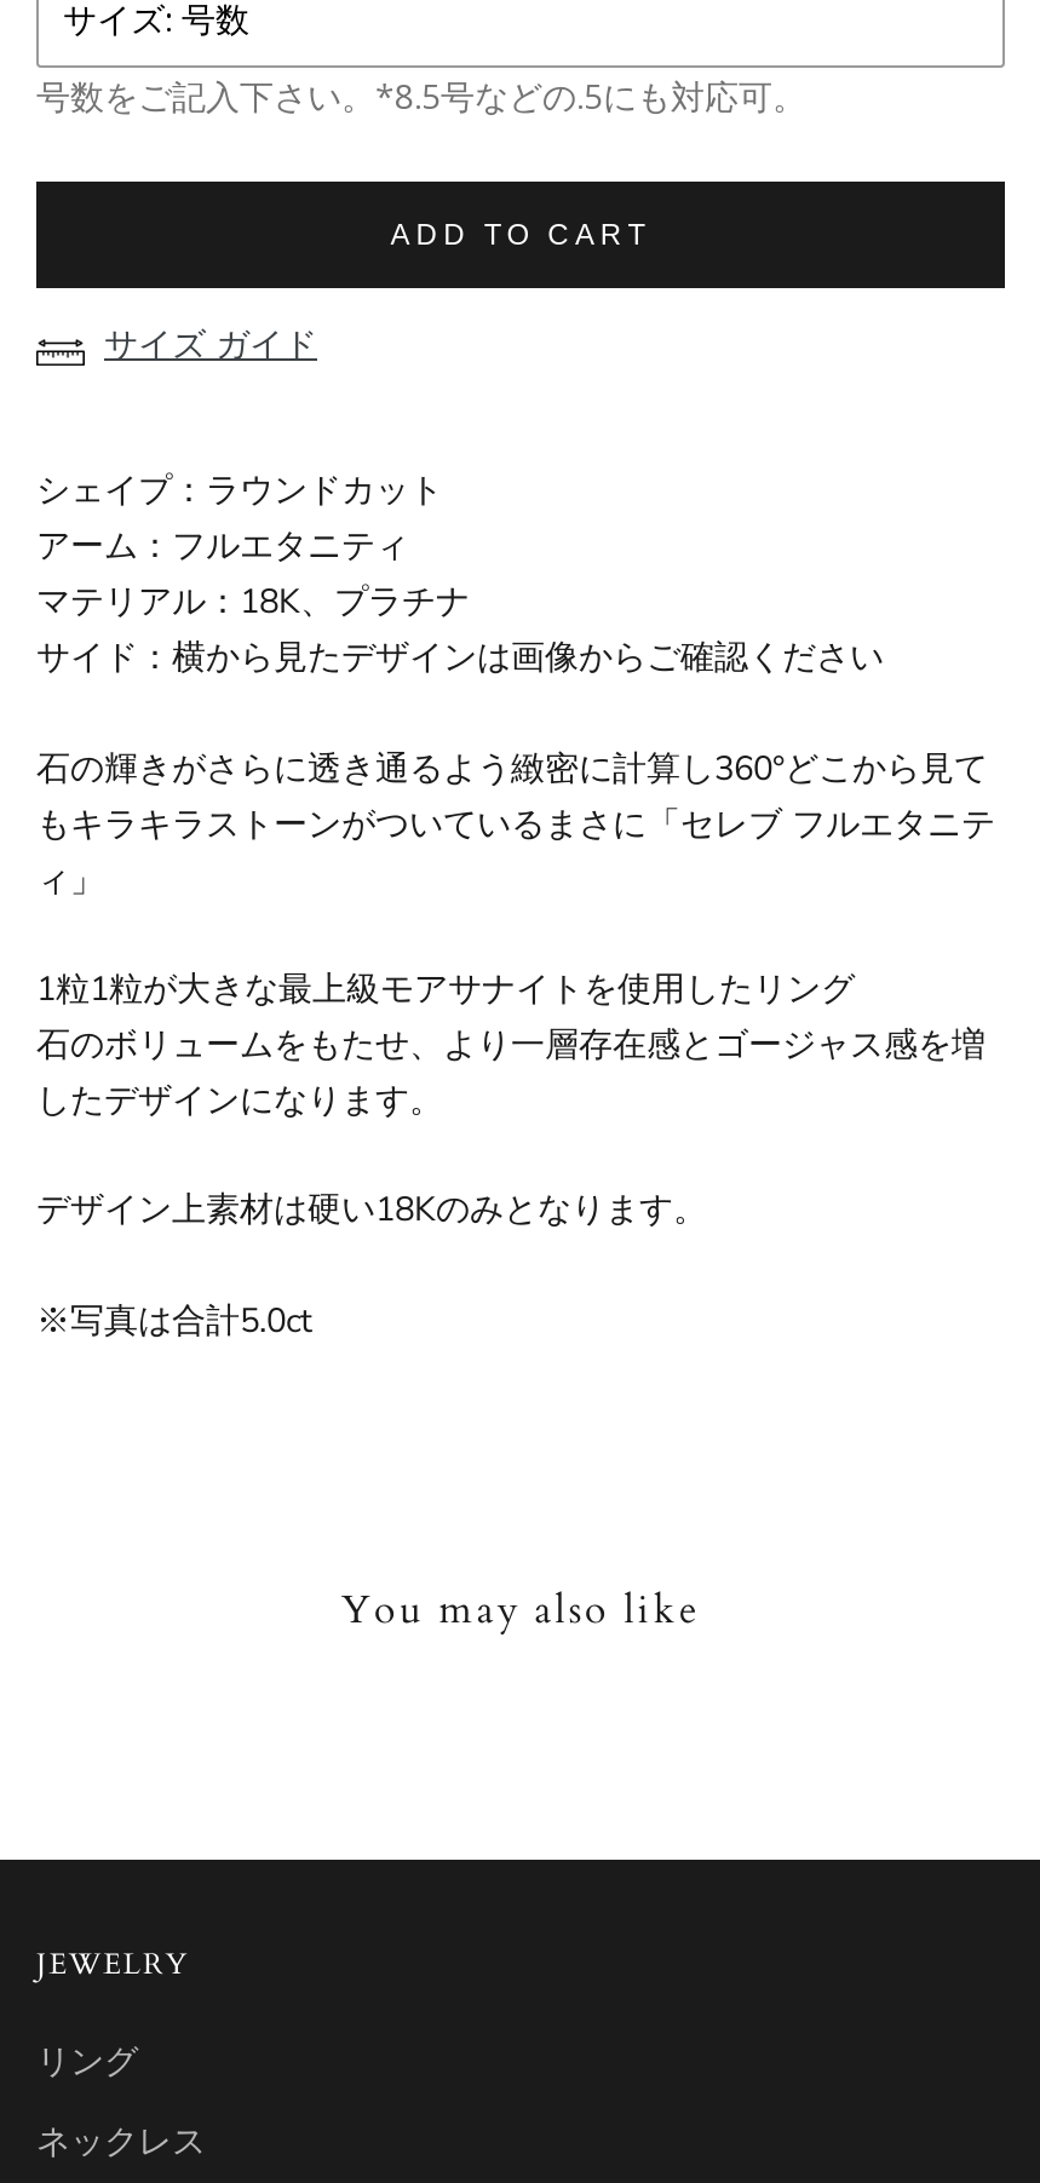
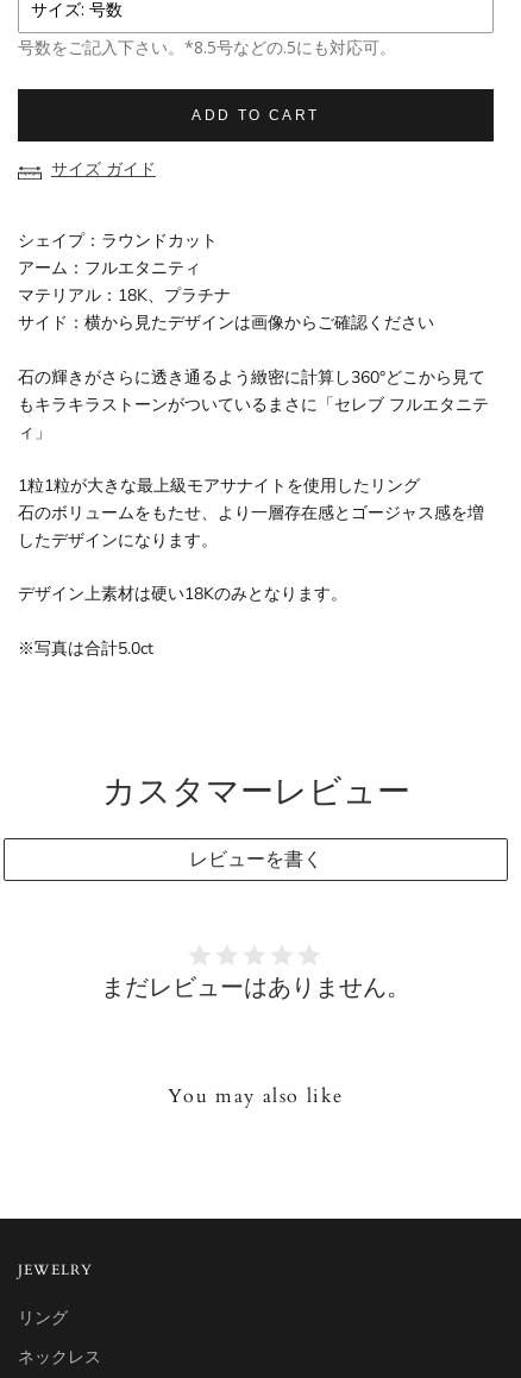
none -> [101,971,410,1003] まだレビューはありません。
none -> [102,769,410,872] カスタマーレビュー | レビューを書く

